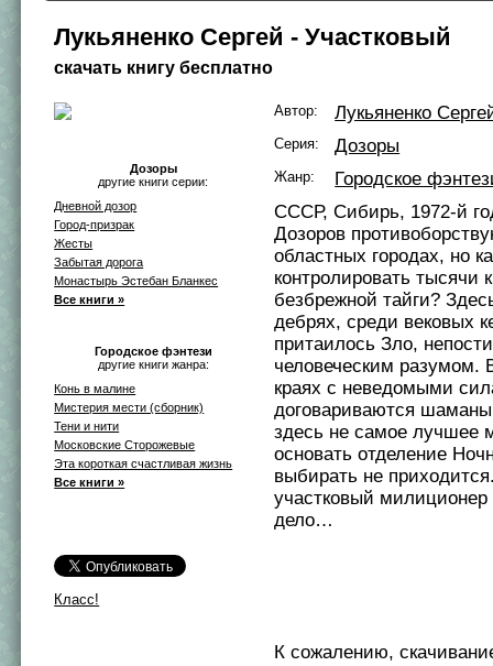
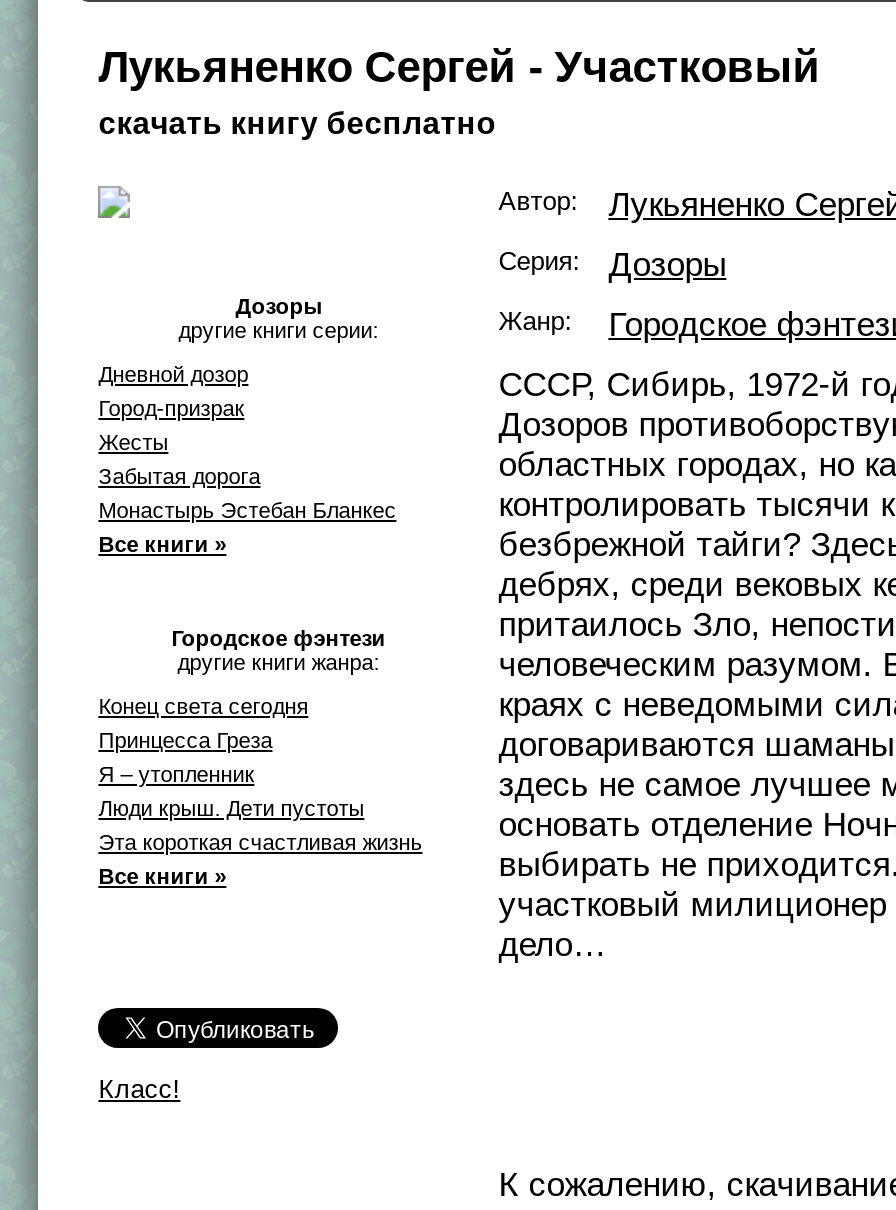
[54,382,204,451] Конь в малине | Мистерия мести (сборник) | Тени и нити | Московские Сторожевые -> [98,694,364,820] Конец света сегодня | Принцесса Греза | Я – утопленник | Люди крыш. Дети пустоты

